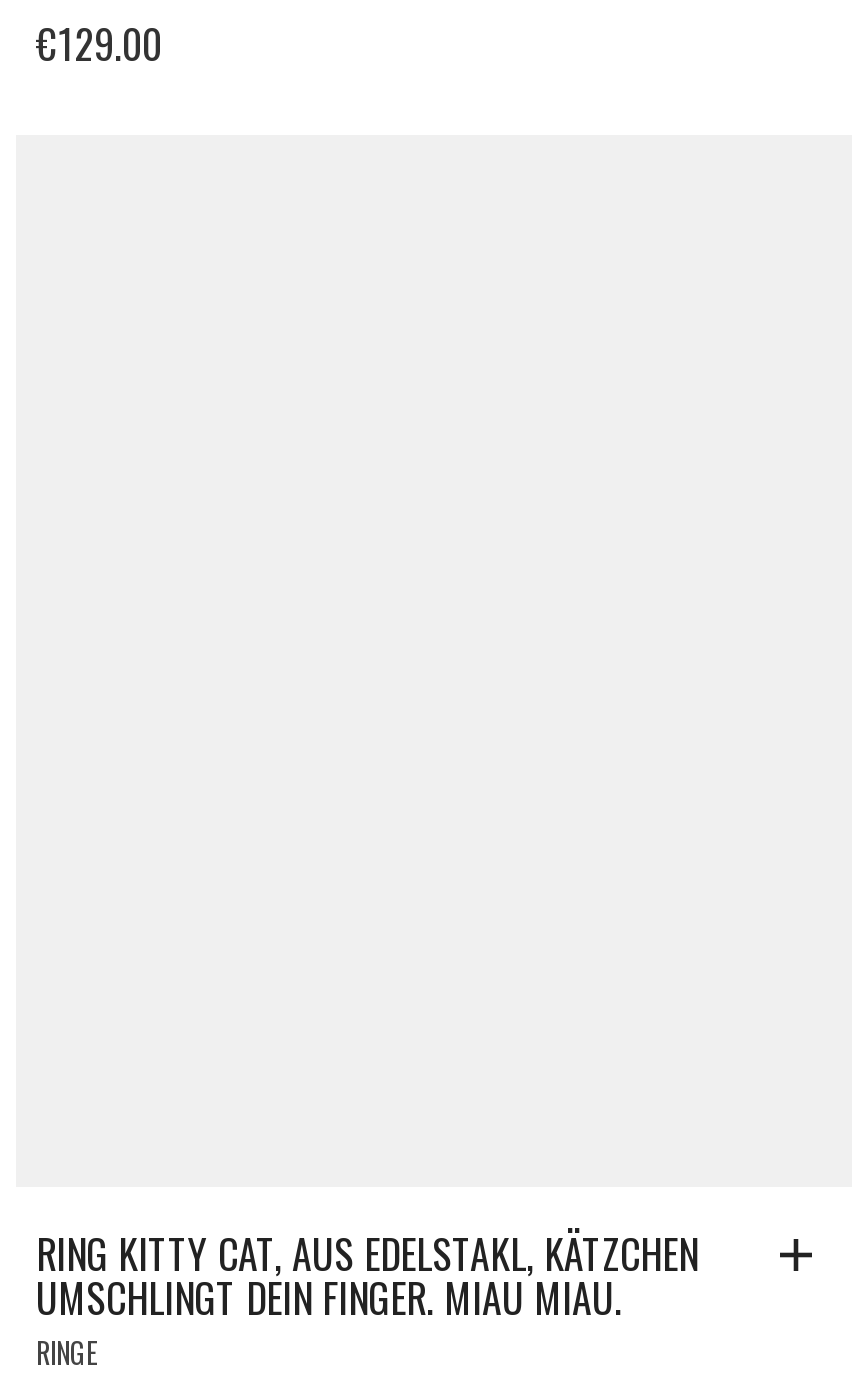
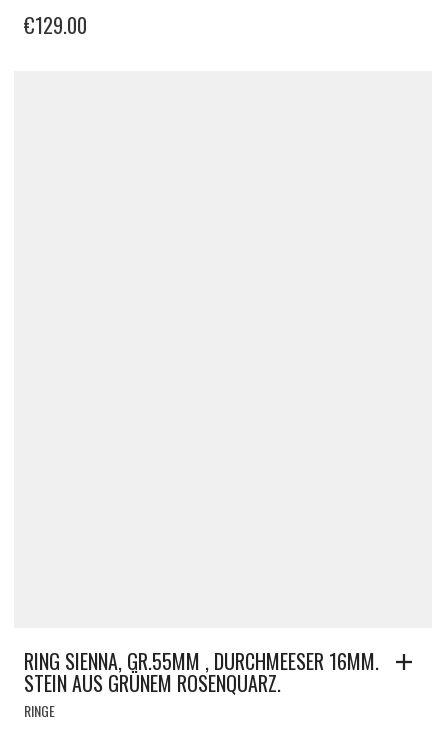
[36,1222,698,1326] RING KITTY CAT, AUS EDELSTAKL, KÄTZCHEN | UMSCHLINGT DEIN FINGER. MIAU MIAU. -> [24,646,379,698] RING SIENNA, GR.55MM , DURCHMEESER 16MM. | STEIN AUS GRÜNEM ROSENQUARZ.

